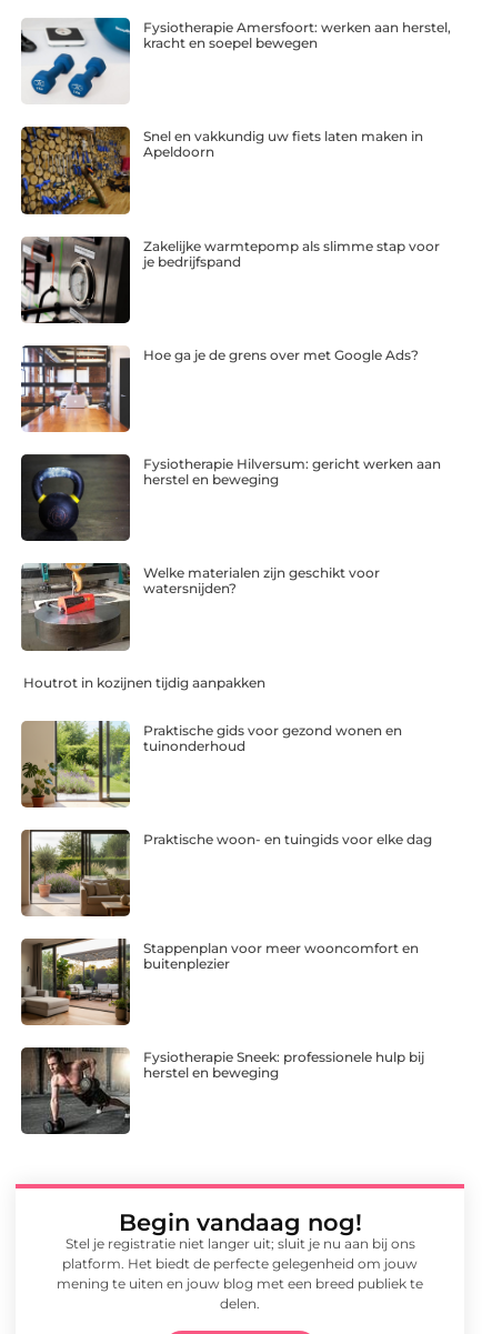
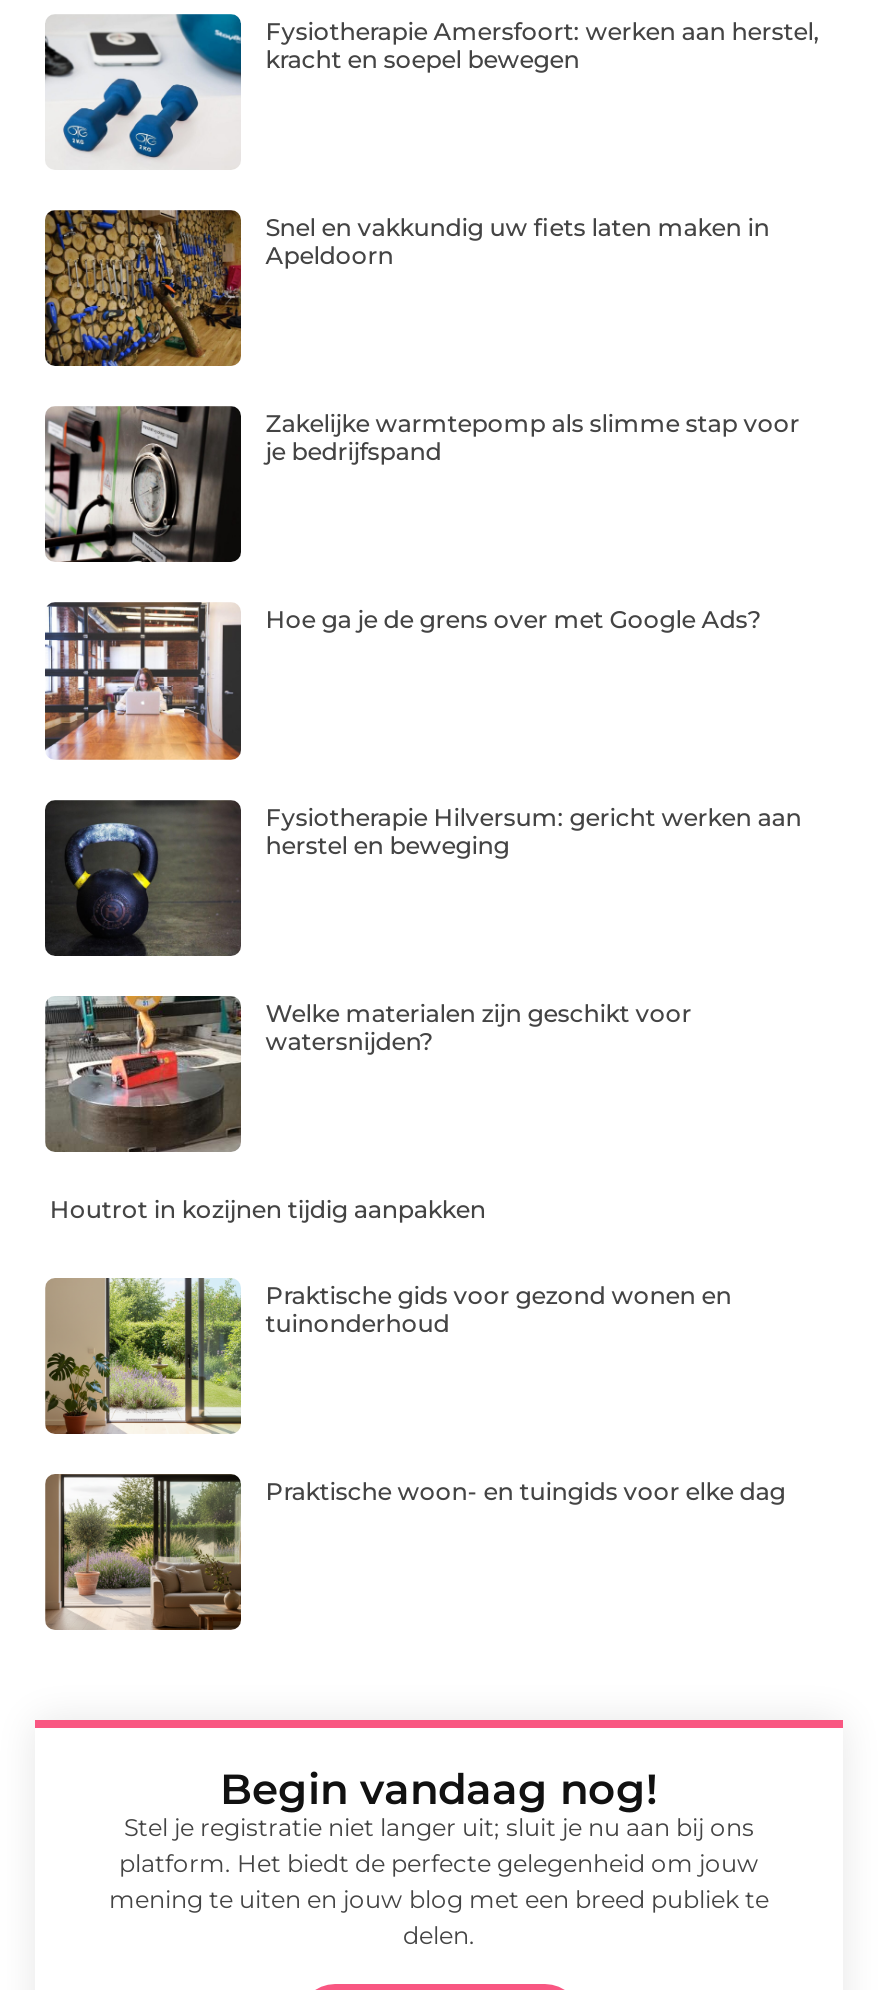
[20,937,419,1026] [image] | Stappenplan voor meer wooncomfort en | buitenplezier -> none
[20,1046,424,1135] [image] | Fysiotherapie Sneek: professionele hulp bij | herstel en beweging -> none

